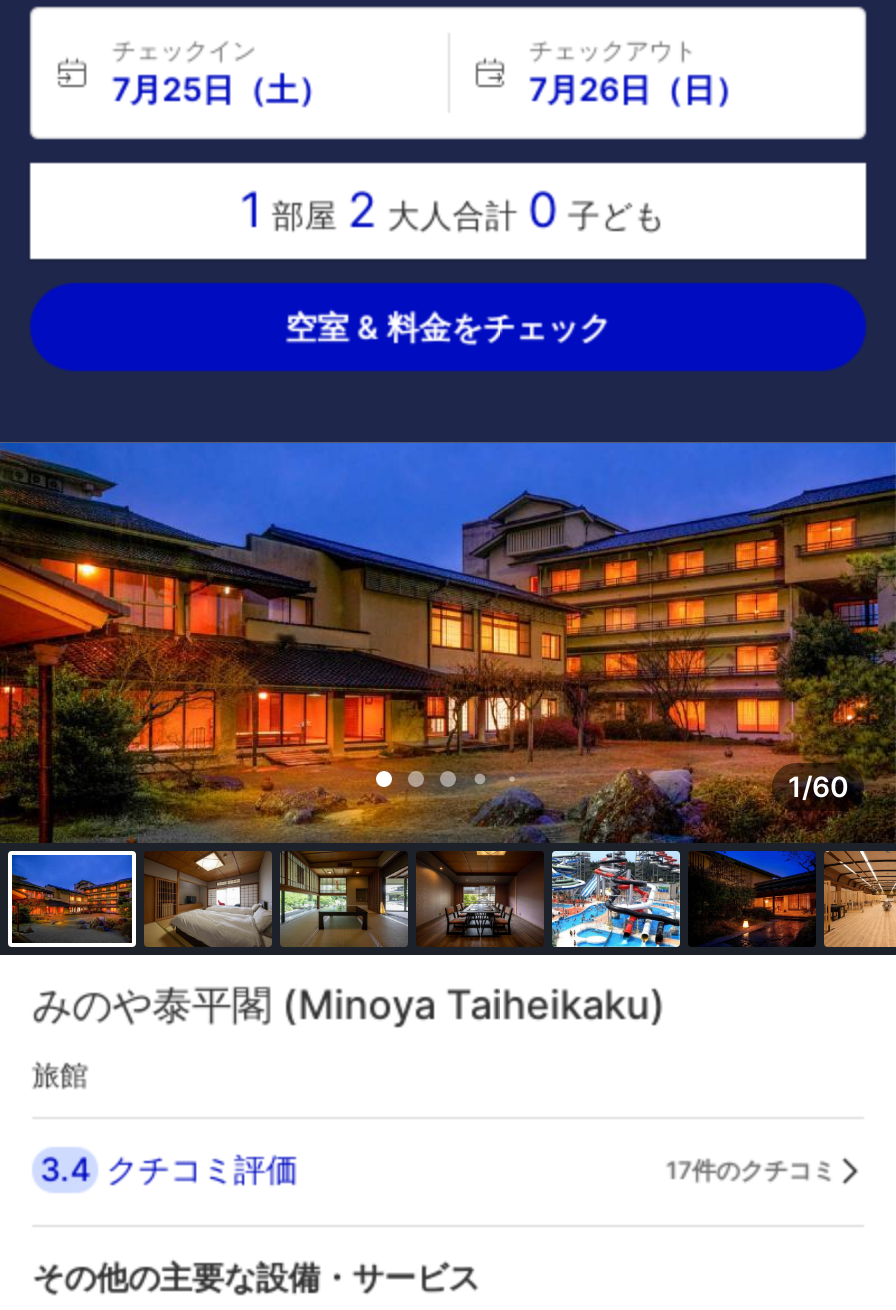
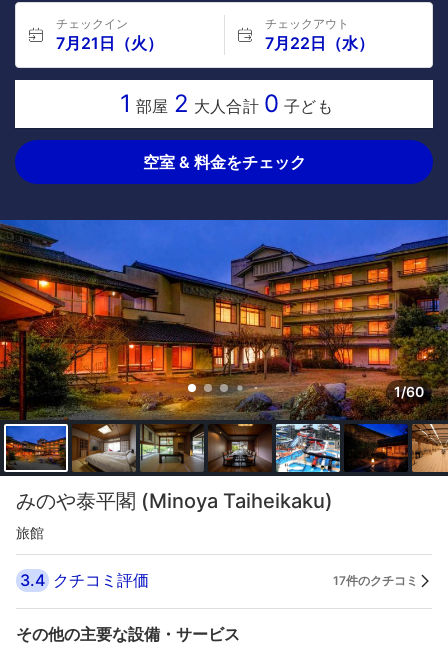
[112,69,330,109] 7月25日（土） -> [56,33,163,53] 7月21日（火）
[529,69,747,109] 7月26日（日） -> [264,33,373,53] 7月22日（水）

